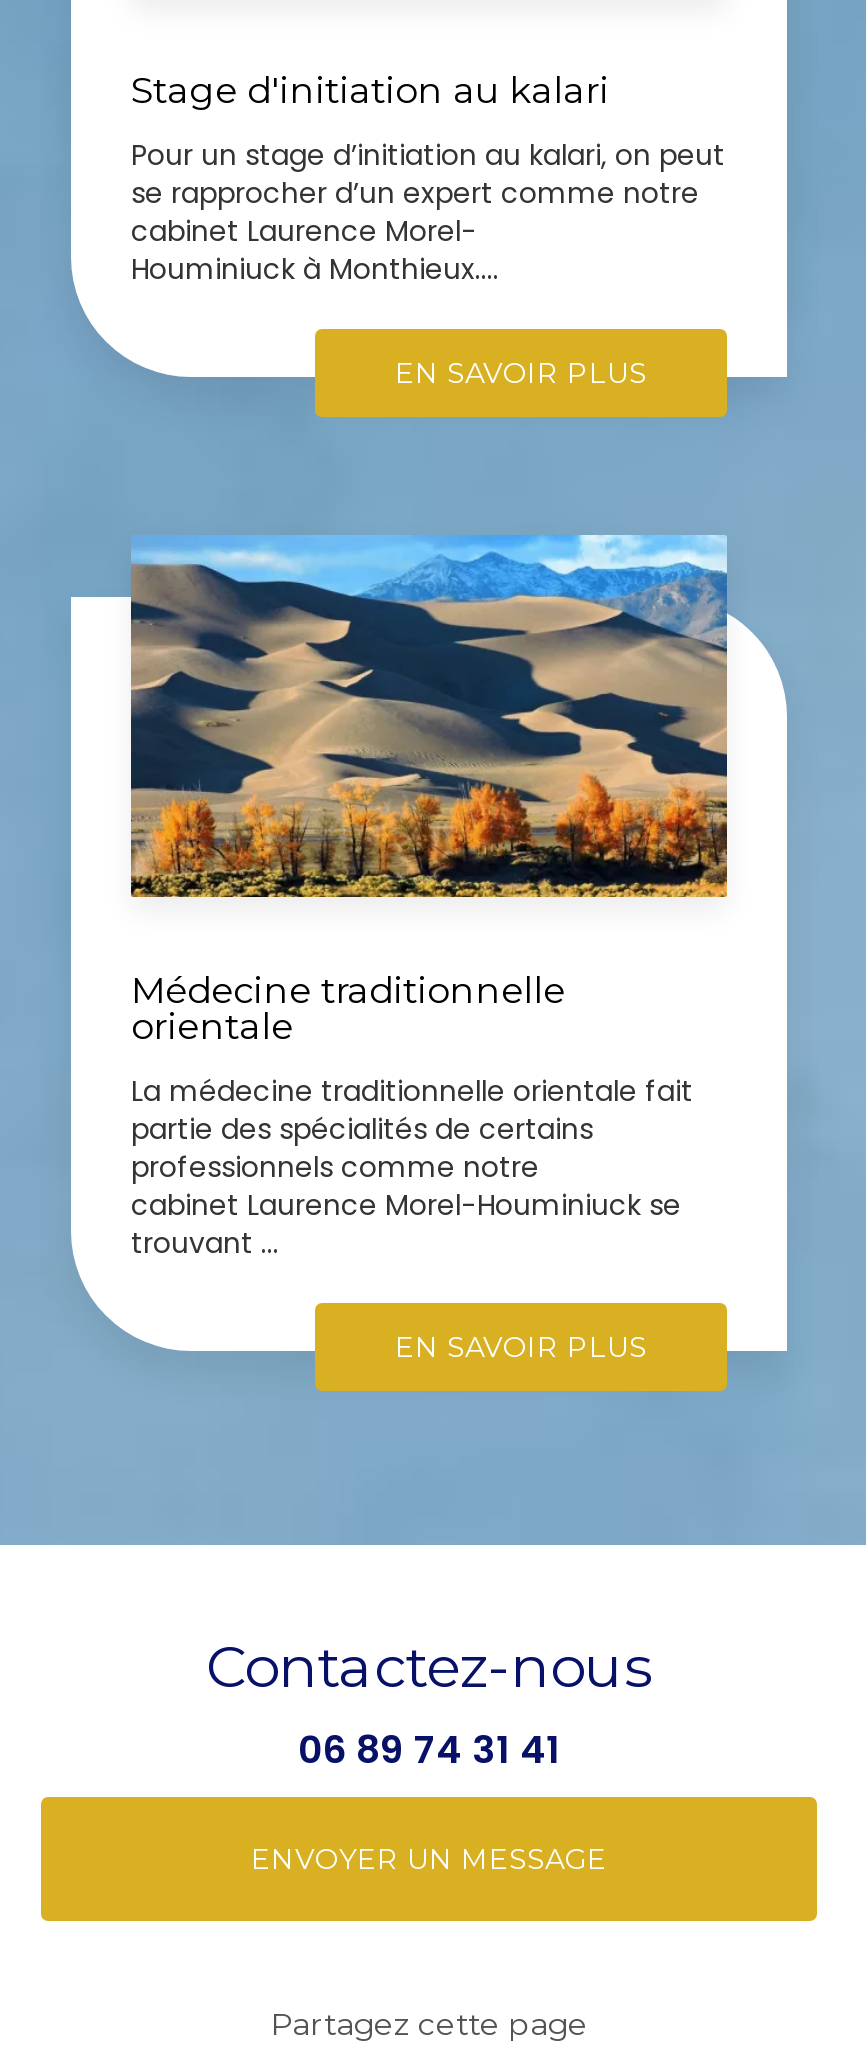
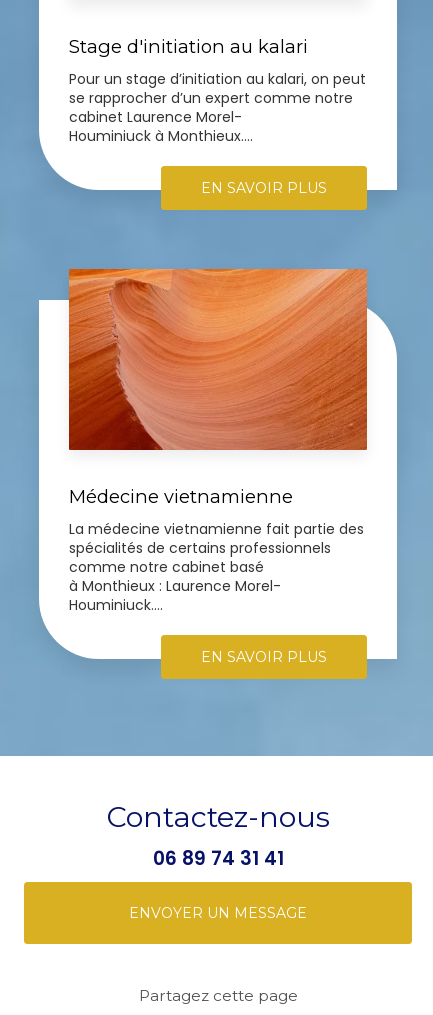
[129,533,729,1049] [image] | Médecine traditionnelle | orientale -> [68,268,368,508] [image] | Médecine vietnamienne
[131,1071,693,1263] La médecine traditionnelle orientale fait | partie des spécialités de certains | professionnels comme notre | cabinet Laurence Morel-Houminiuck se | trouvant ... -> [69,519,364,615] La médecine vietnamienne fait partie des | spécialités de certains professionnels | comme notre cabinet basé | à Monthieux : Laurence Morel- | Houminiuck....

